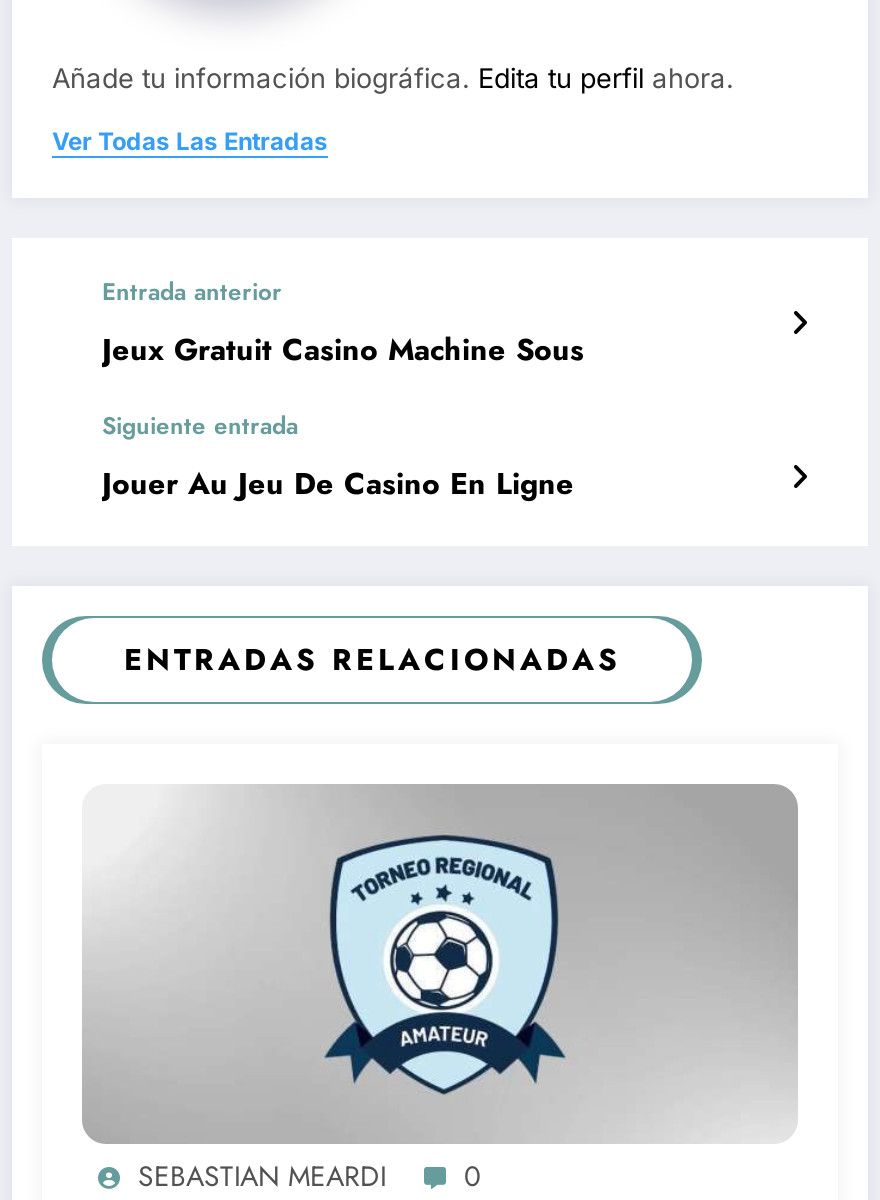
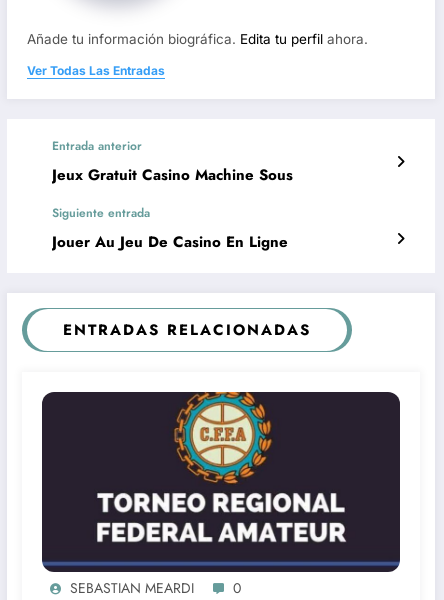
[82,784,798,1144] [image] -> [41,391,401,573] [image]

